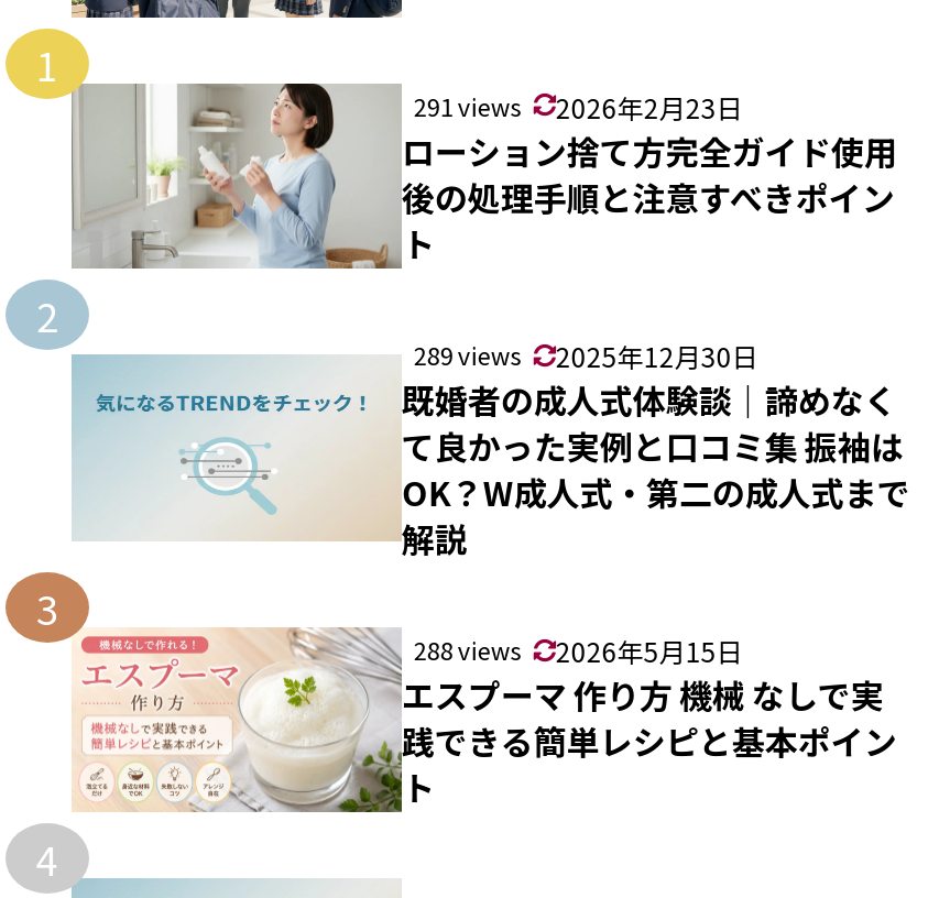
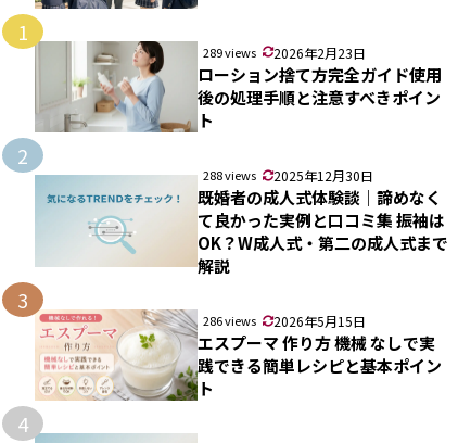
[414,88,743,125] 291 views 2026年2月23日 -> [203,43,366,62] 289 views 2026年2月23日
[414,337,758,374] 289 views 2025年12月30日 -> [203,166,373,185] 288 views 2025年12月30日
[414,632,743,670] 288 views 2026年5月15日 -> [203,312,366,330] 286 views 2026年5月15日

